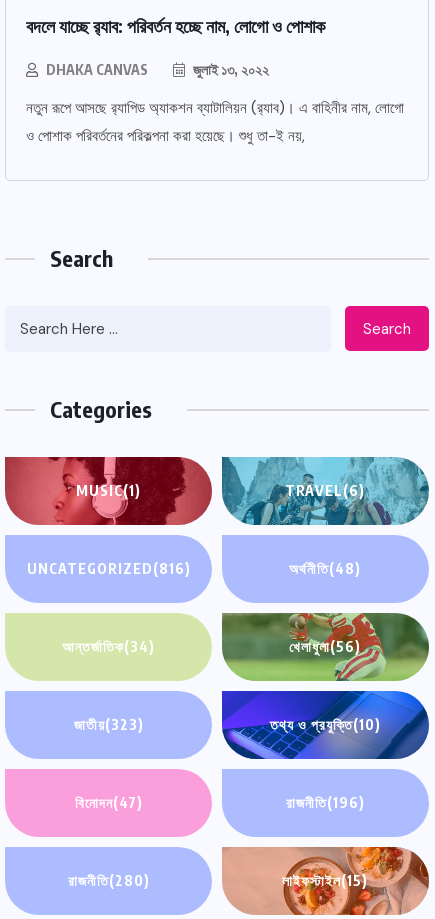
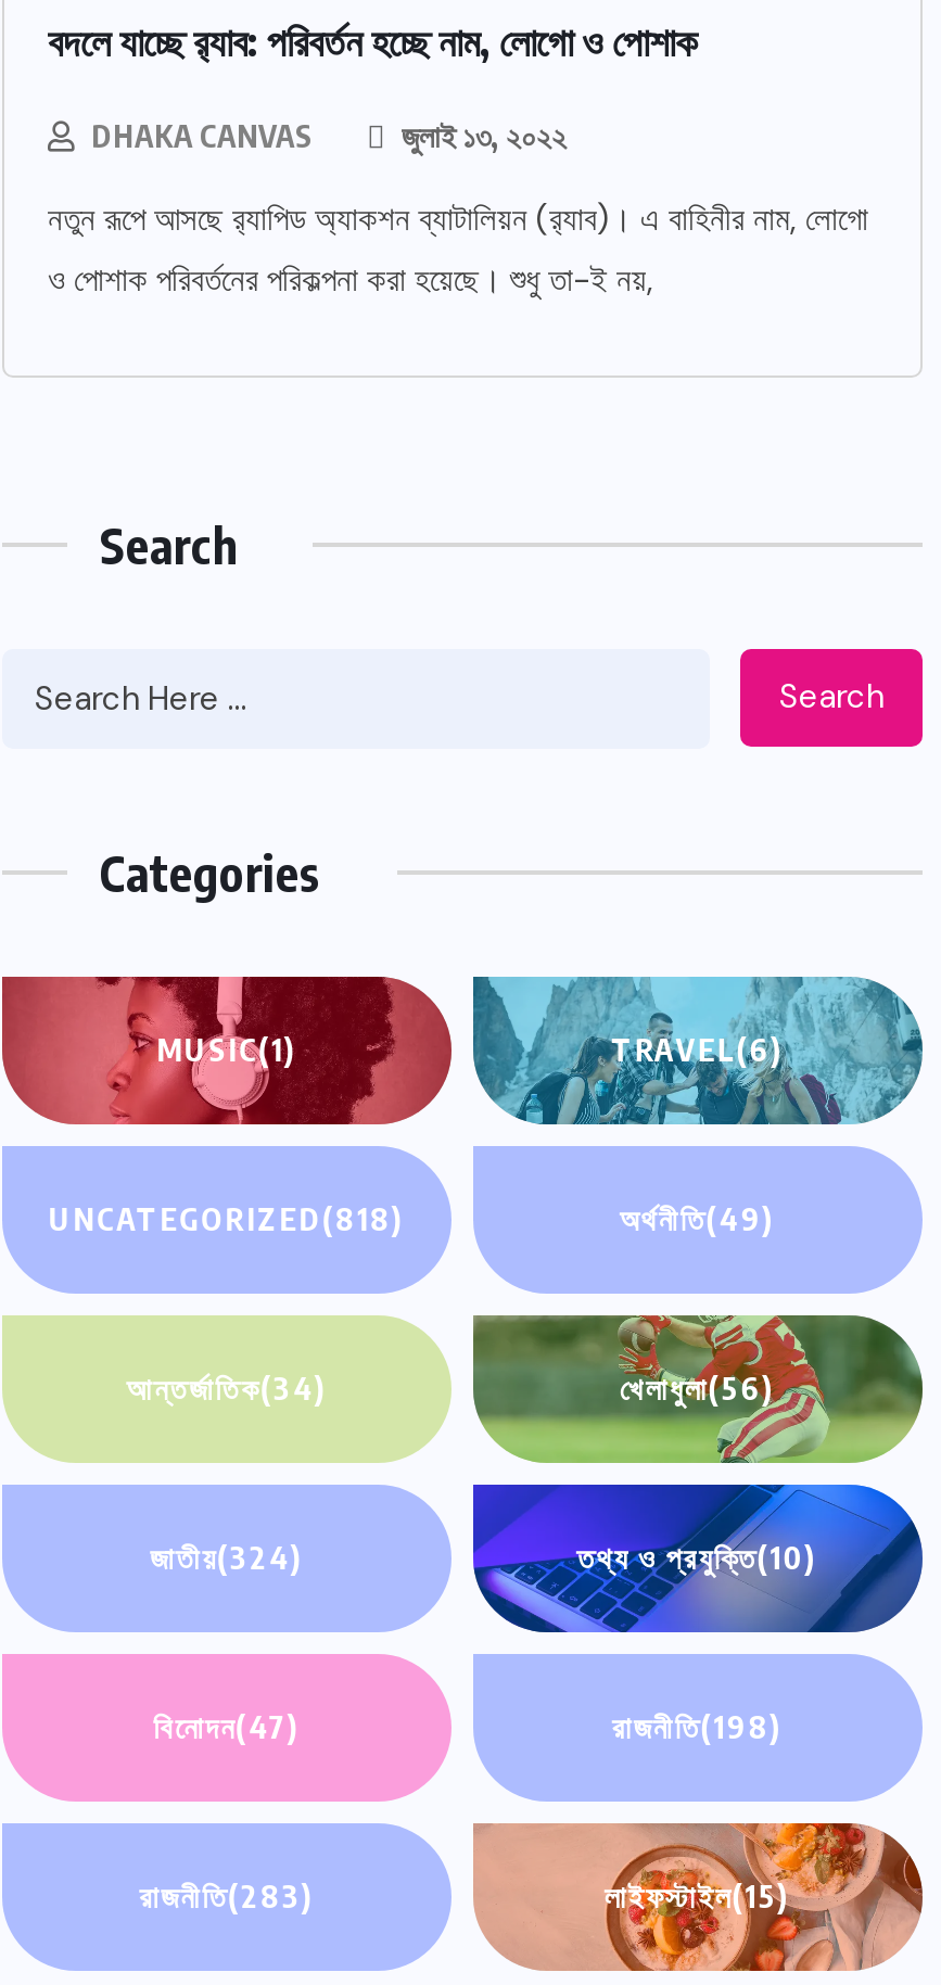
[27,560,191,577] UNCATEGORIZED(816) -> [49,1199,405,1236] UNCATEGORIZED(818)
[289,560,361,577] অর্থনীতি(48) -> [620,1199,776,1236] অর্থনীতি(49)
[74,716,144,733] জাতীয়(323) -> [150,1538,304,1575] জাতীয়(324)
[286,794,365,811] রাজনীতি(196) -> [612,1707,783,1744] রাজনীতি(198)
[68,872,150,889] রাজনীতি(280) -> [139,1877,315,1914] রাজনীতি(283)

